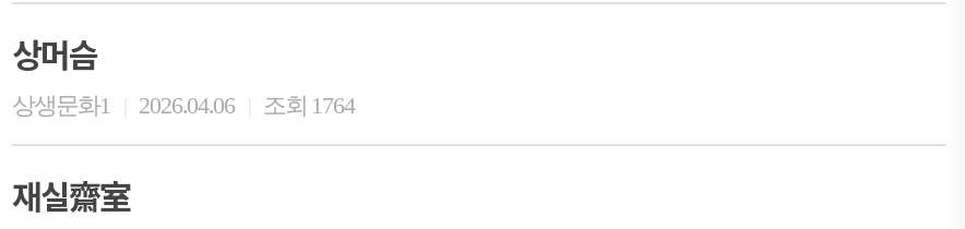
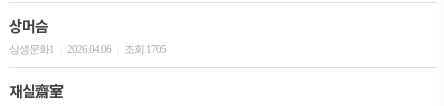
[12,91,355,118] 상생문화1 2026.04.06 조회 1764 -> [9,43,166,55] 상생문화1 2026.04.06 조회 1705

